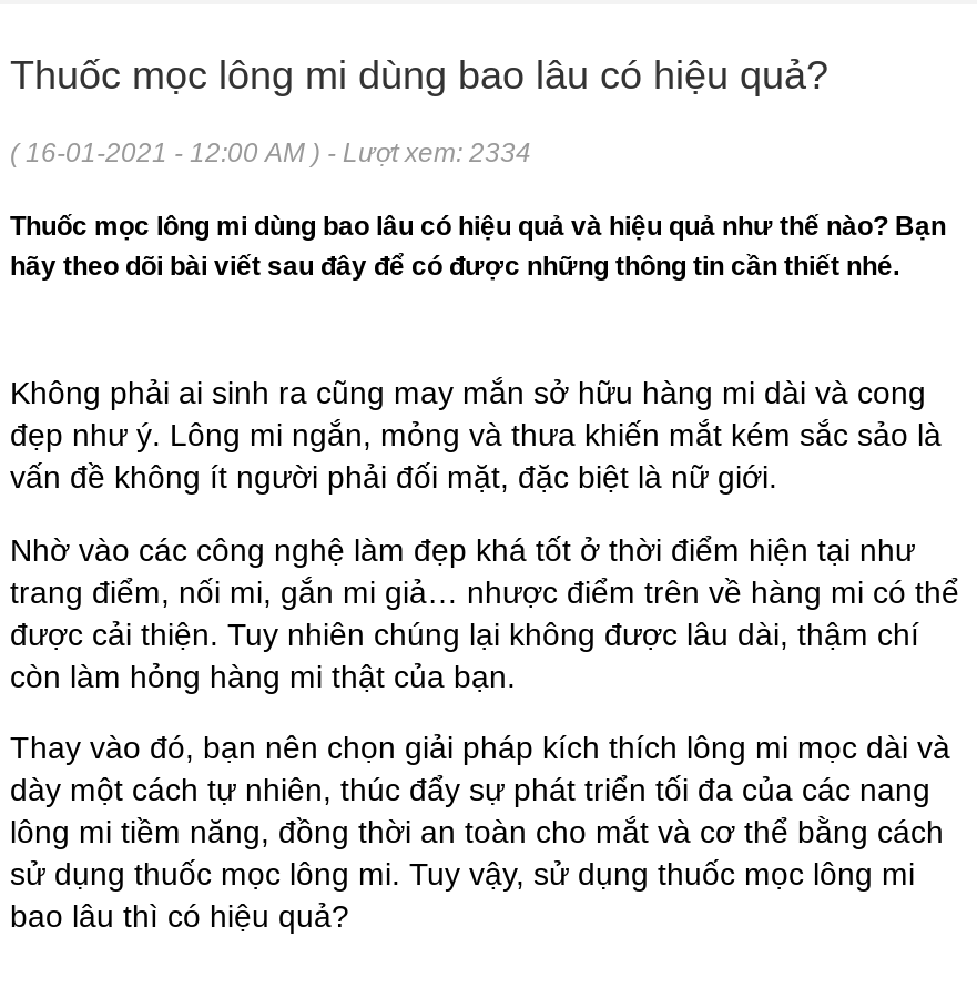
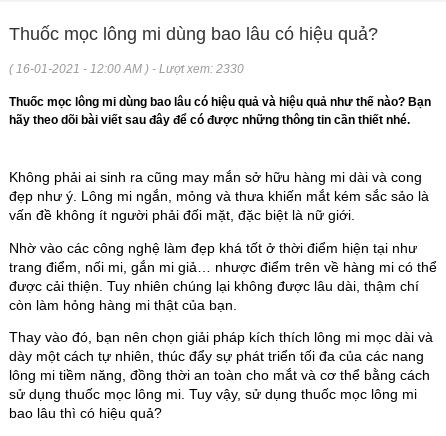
[10,138,531,169] ( 16-01-2021 - 12:00 AM ) - Lượt xem: 2334 -> [9,62,244,76] ( 16-01-2021 - 12:00 AM ) - Lượt xem: 2330

